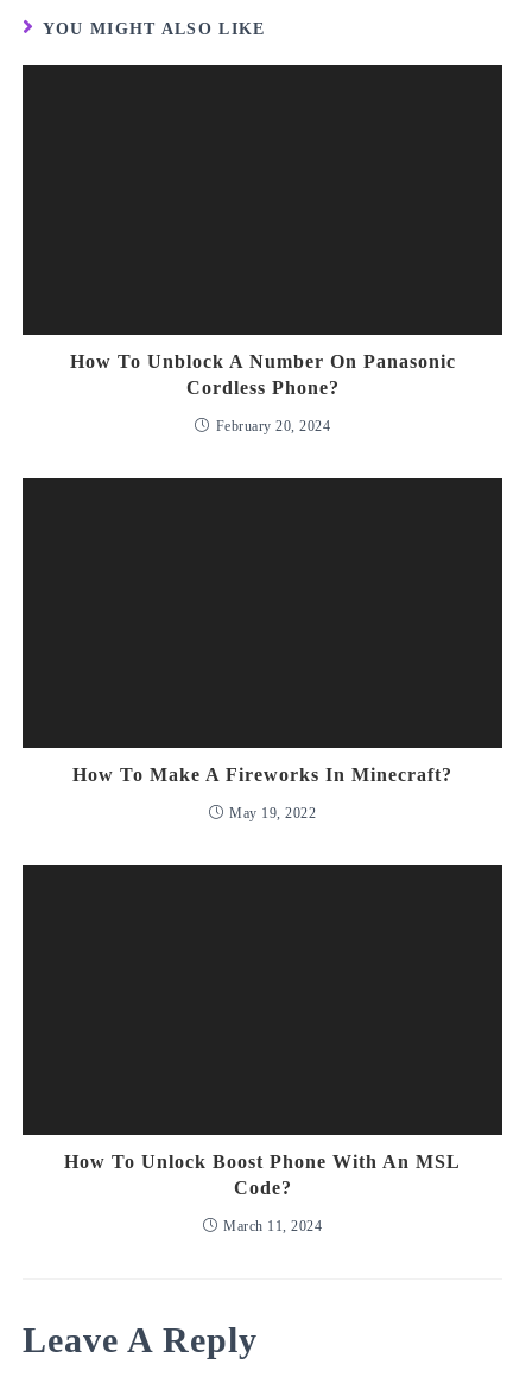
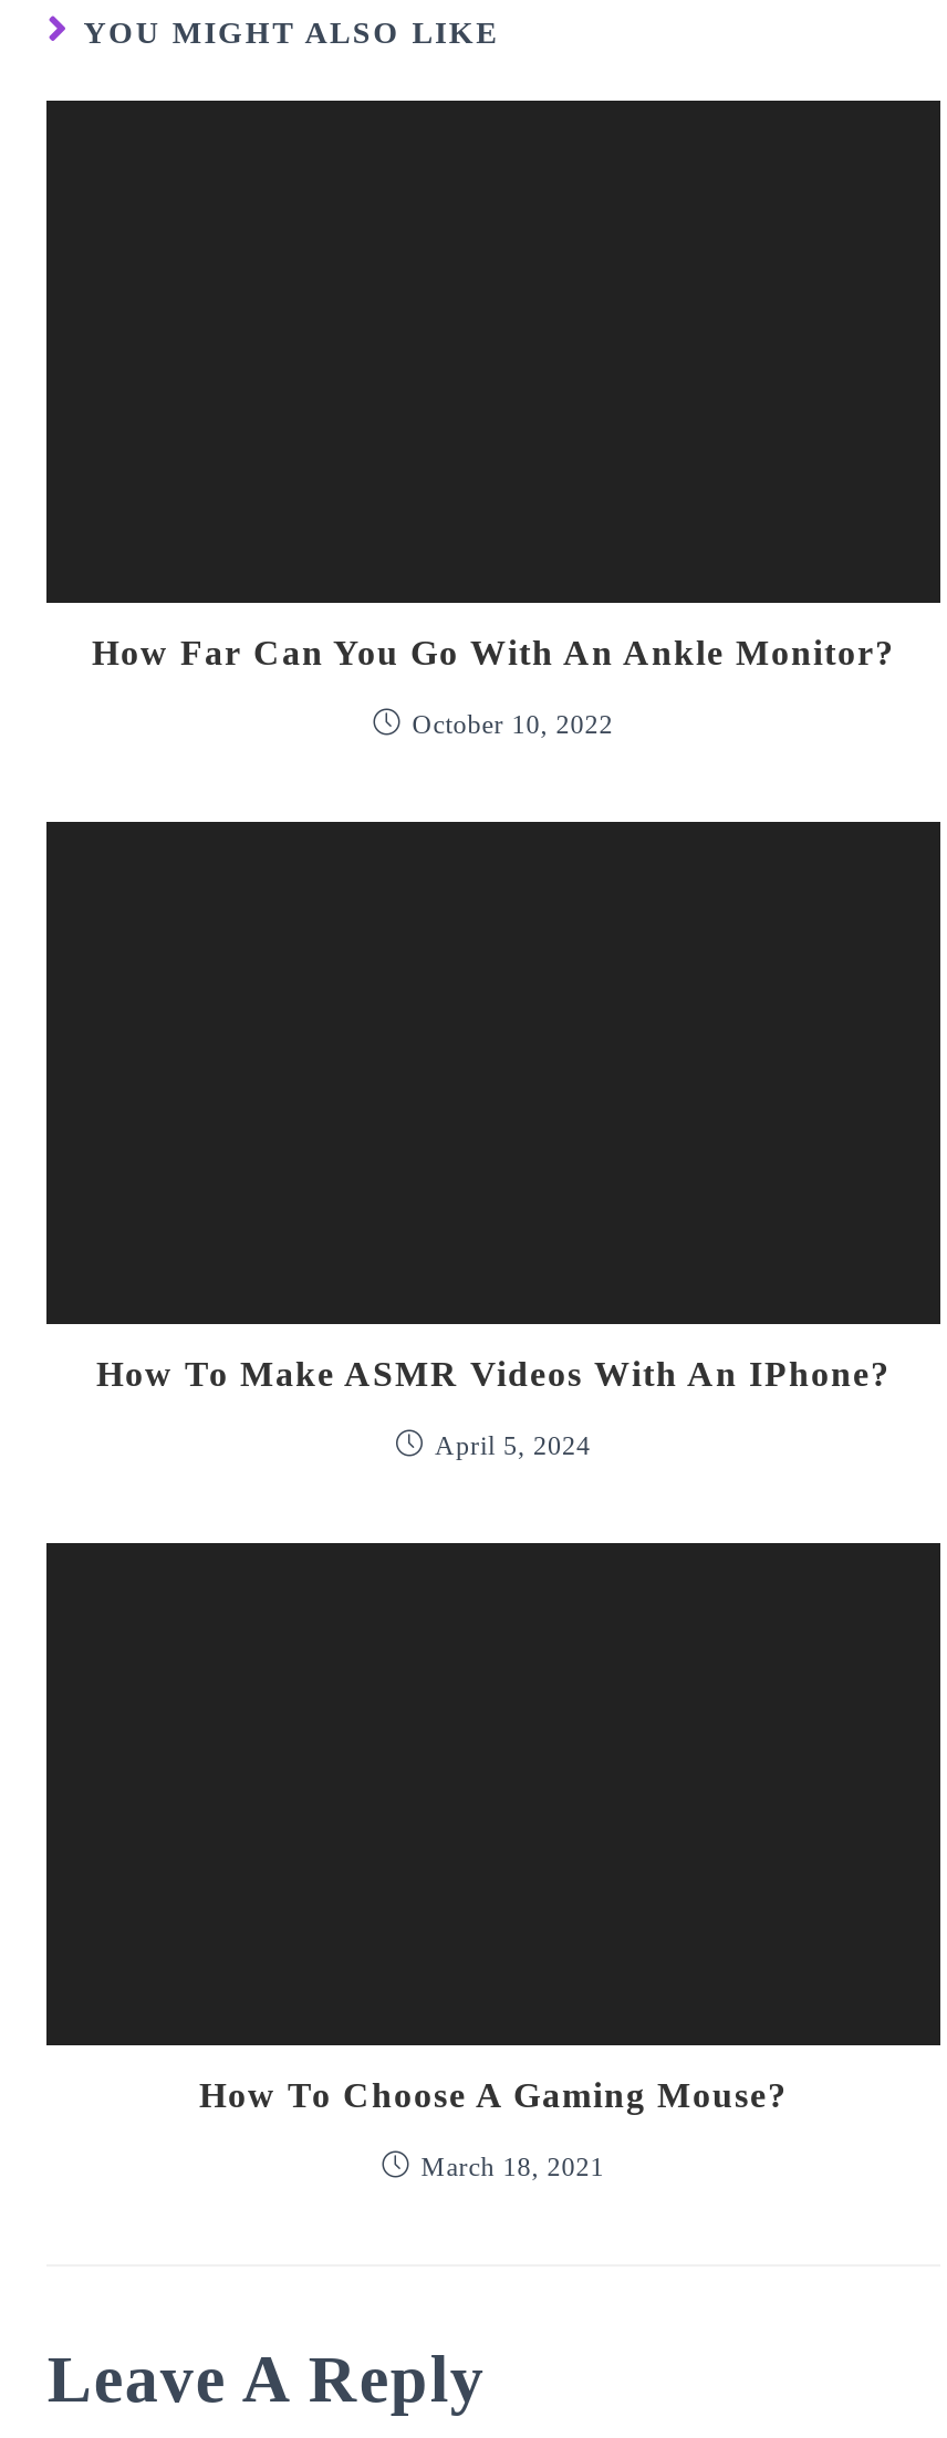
[69,351,455,398] How To Unblock A Number On Panasonic | Cordless Phone? -> [92,634,895,671] How Far Can You Go With An Ankle Monitor?
[216,418,330,434] February 20, 2024 -> [412,709,613,740] October 10, 2022
[72,764,452,785] How To Make A Fireworks In Minecraft? -> [96,1355,891,1393] How To Make ASMR Videos With An IPhone?
[229,805,316,821] May 19, 2022 -> [435,1430,591,1461] April 5, 2024
[64,1151,461,1198] How To Unlock Boost Phone With An MSL | Code? -> [199,2077,788,2114] How To Choose A Gaming Mouse?
[223,1218,322,1234] March 11, 2024 -> [421,2152,604,2183] March 18, 2021

